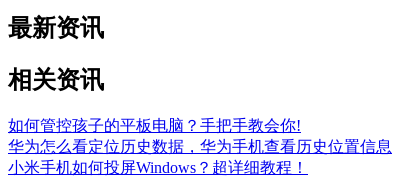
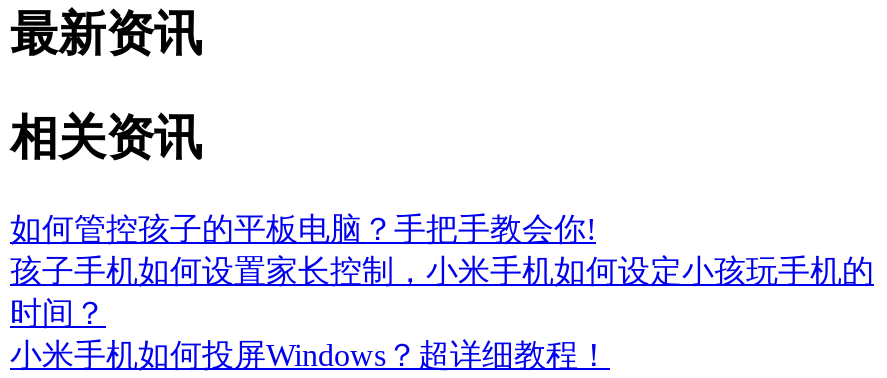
[8,138,392,155] 华为怎么看定位历史数据，华为手机查看历史位置信息 -> [10,255,874,331] 孩子手机如何设置家长控制，小米手机如何设定小孩玩手机的 | 时间？

